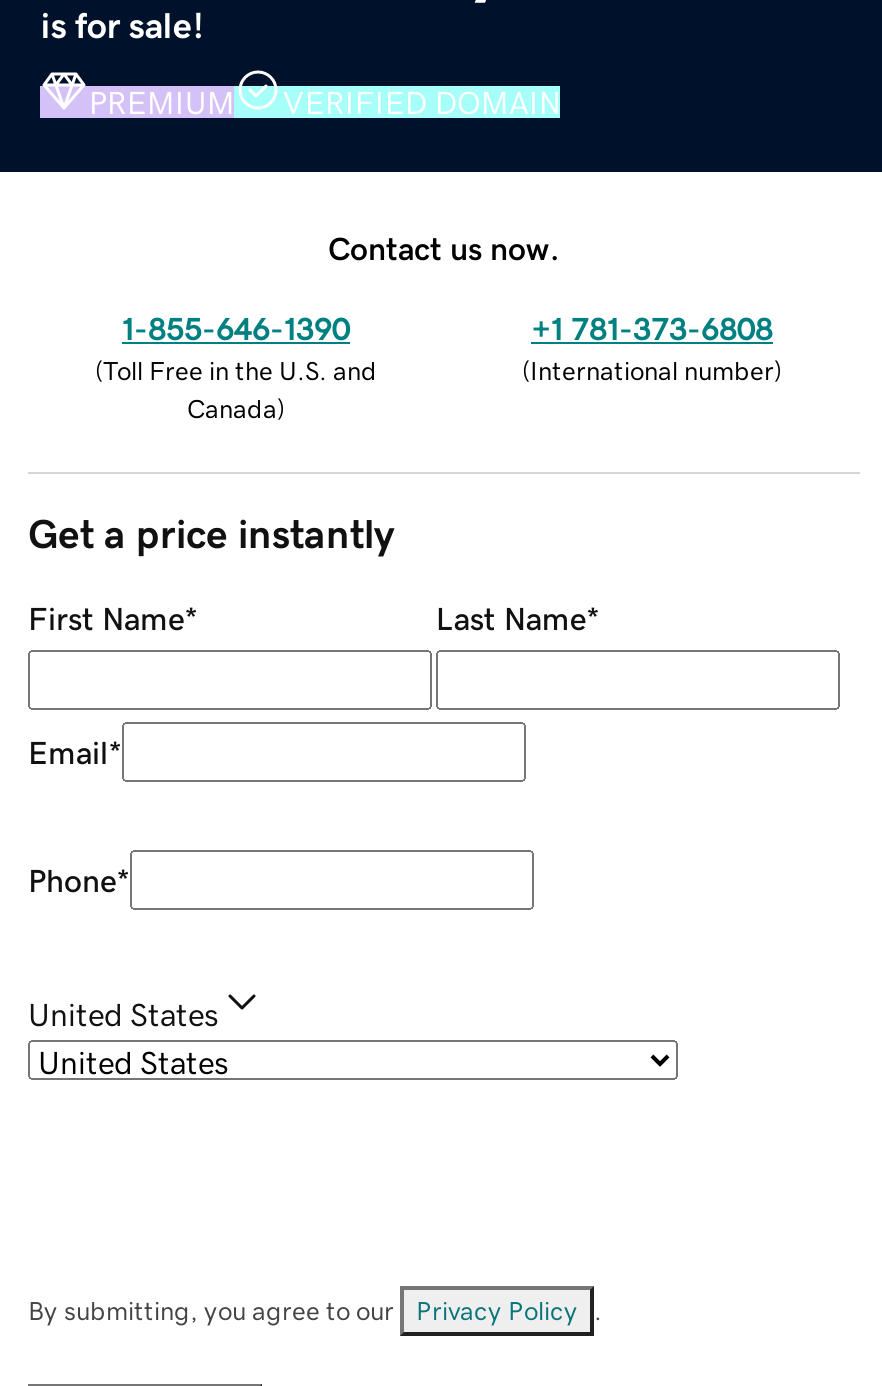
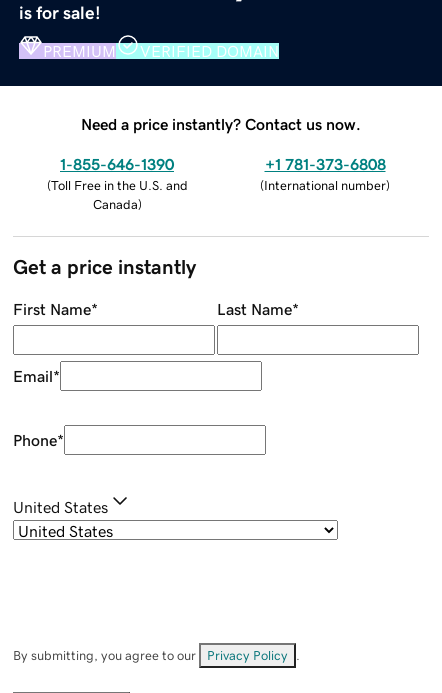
[328,231,560,263] Contact us now. -> [81,116,361,132] Need a price instantly? Contact us now.

